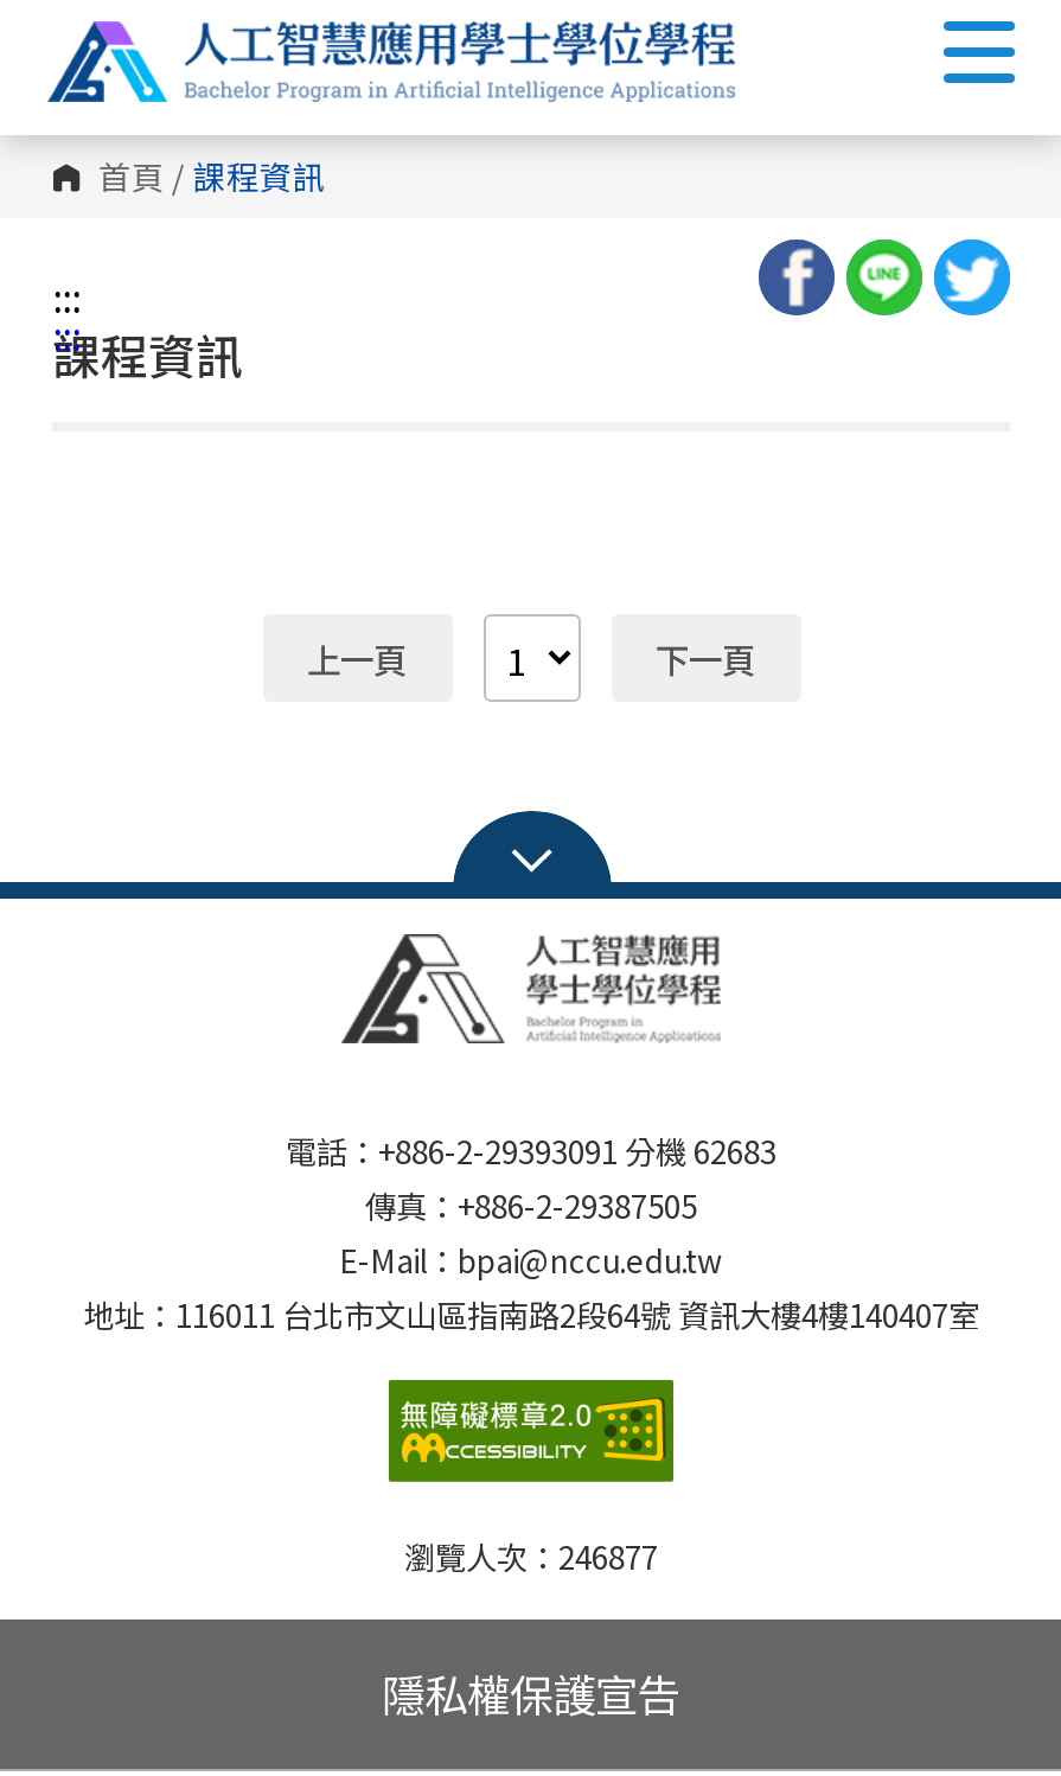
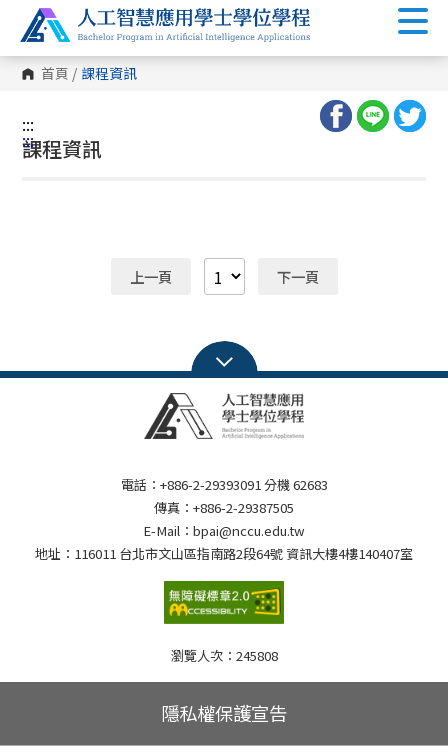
[404,1534,658,1579] 瀏覽人次：246877 -> [170,646,277,665] 瀏覽人次：245808

